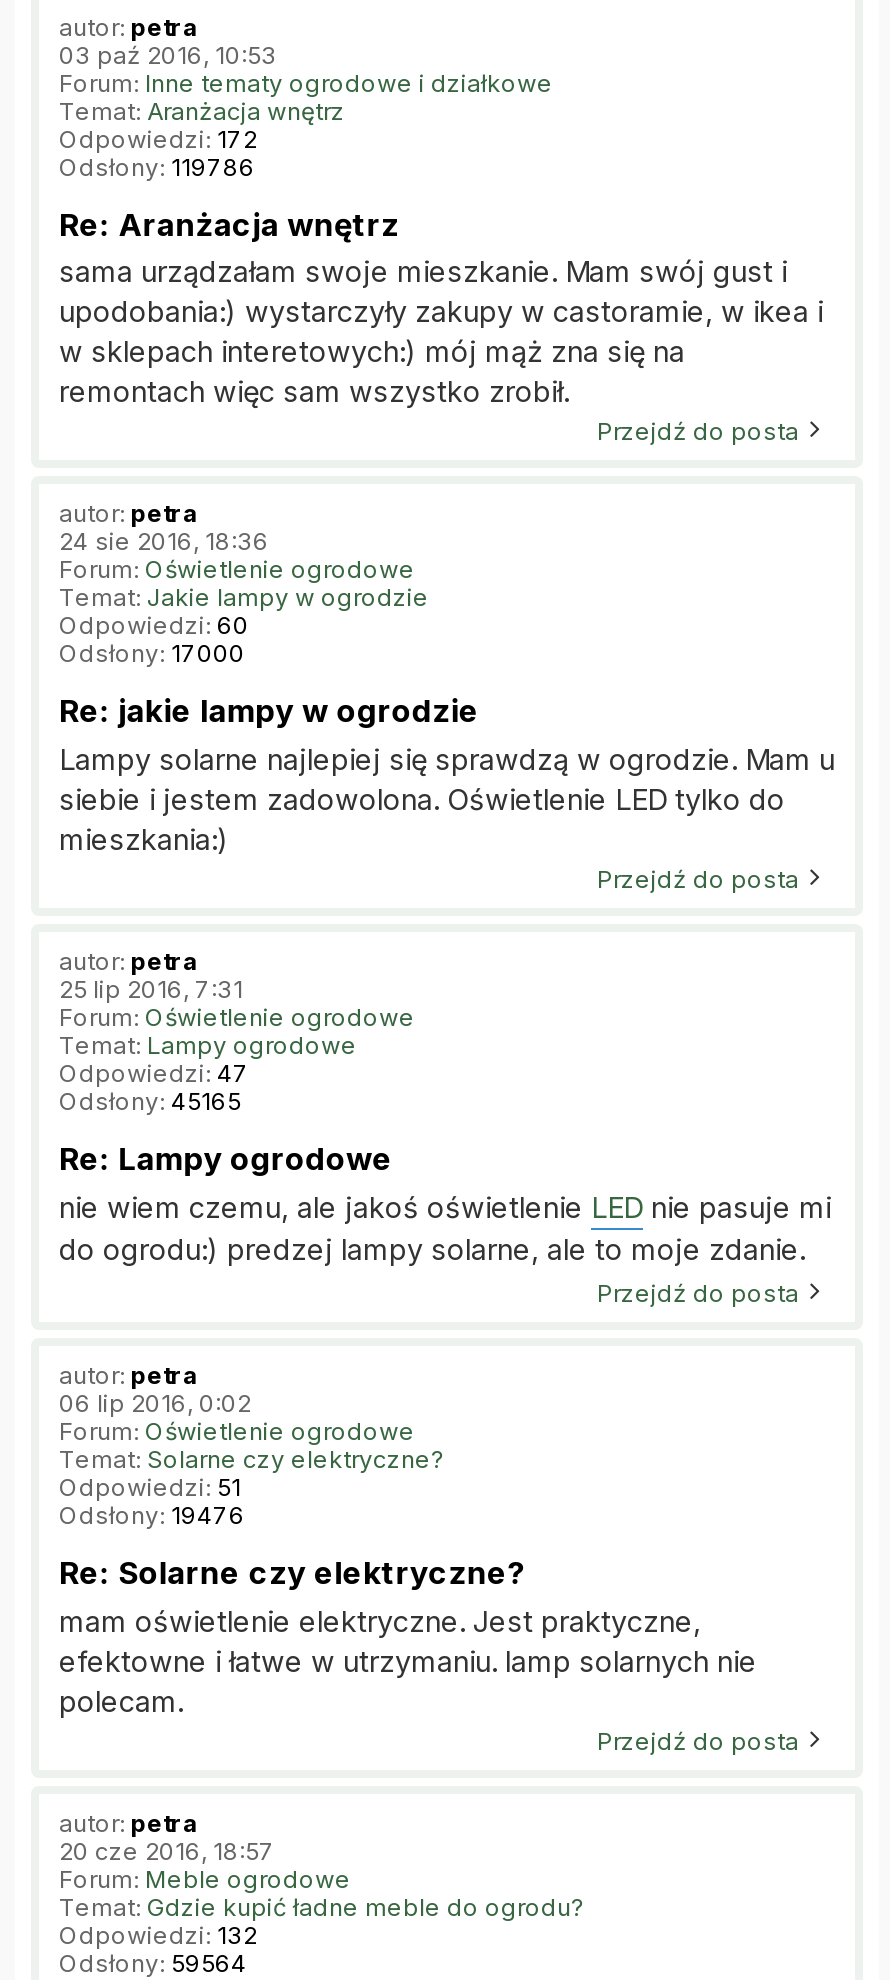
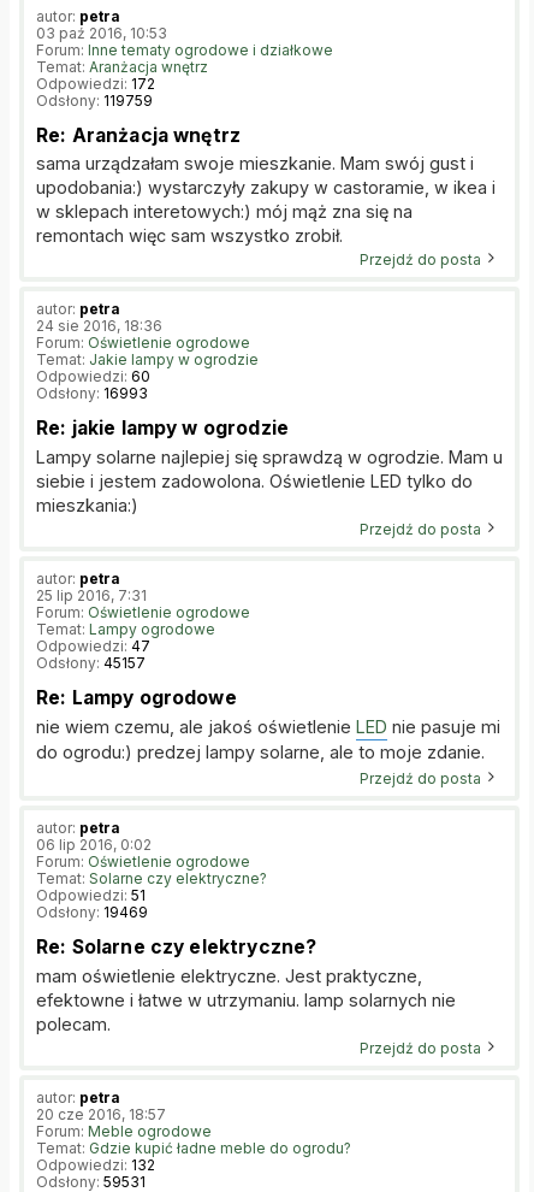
[59,152,255,182] Odsłony: 119786 -> [36,91,153,109] Odsłony: 119759
[59,639,245,669] Odsłony: 17000 -> [36,385,148,403] Odsłony: 16993
[59,1086,241,1116] Odsłony: 45165 -> [36,654,146,672] Odsłony: 45157
[59,1500,245,1530] Odsłony: 19476 -> [36,903,148,921] Odsłony: 19469
[59,1947,247,1977] Odsłony: 59564 -> [36,1172,146,1190] Odsłony: 59531

